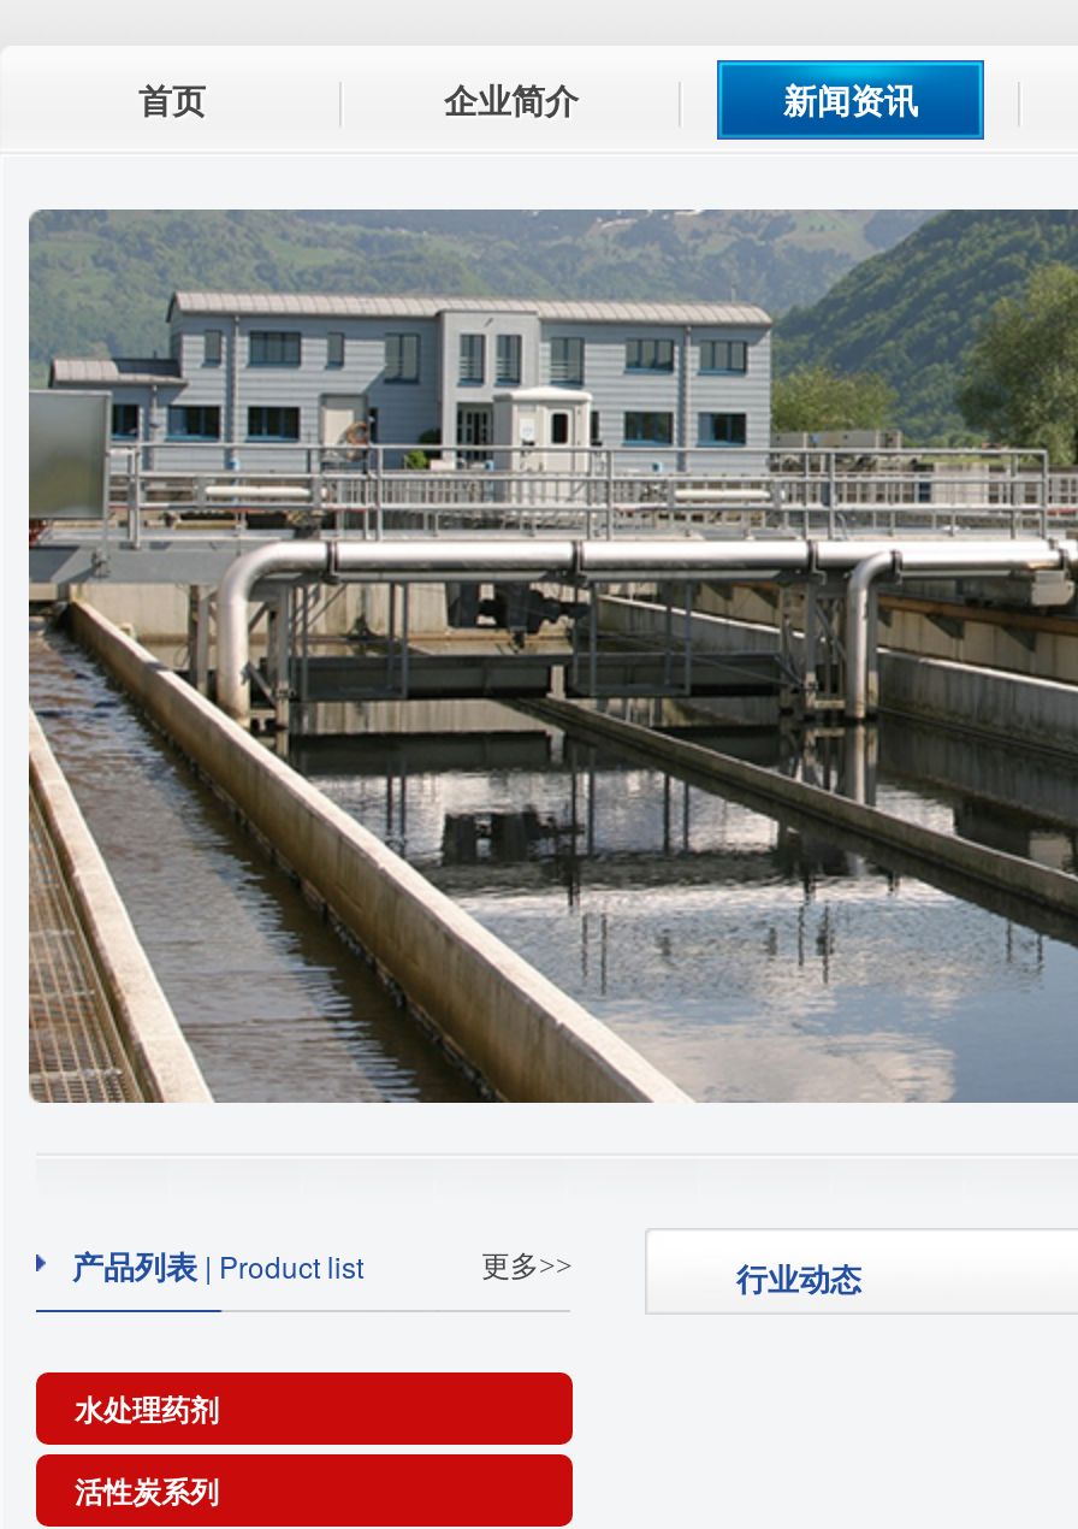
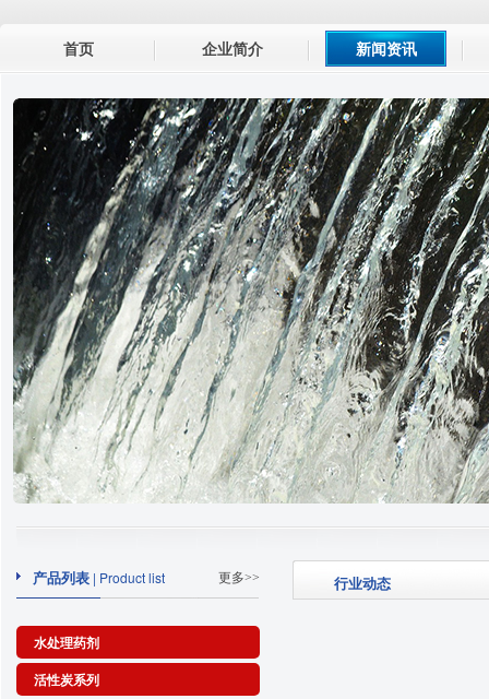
[26,207,1071,1105] [image] -> [12,97,486,503] [image]

